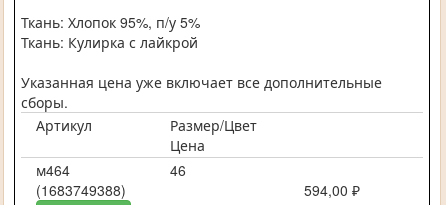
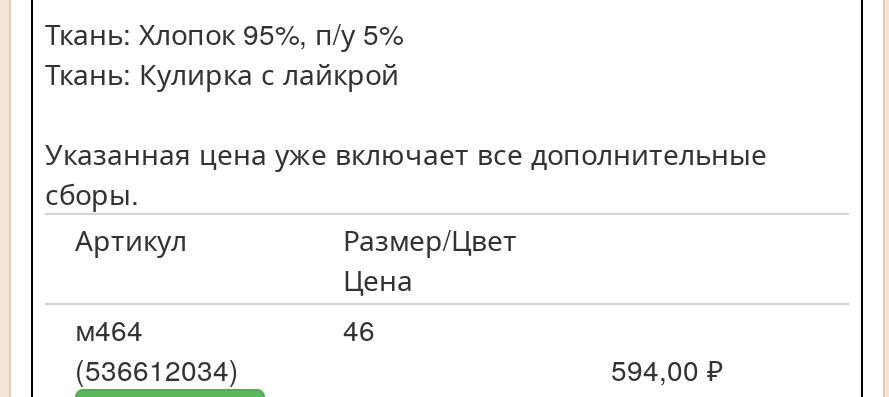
[36,180,126,200] (1683749388) -> [75,348,239,388] (536612034)

